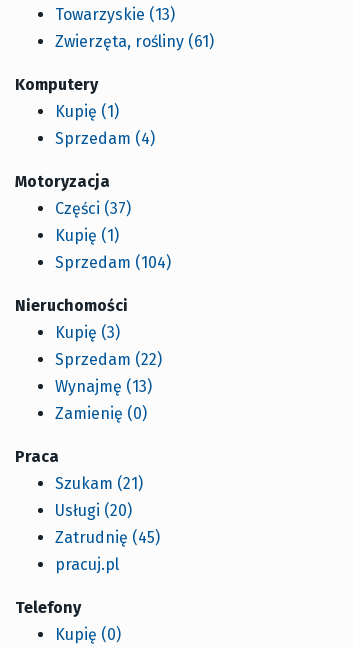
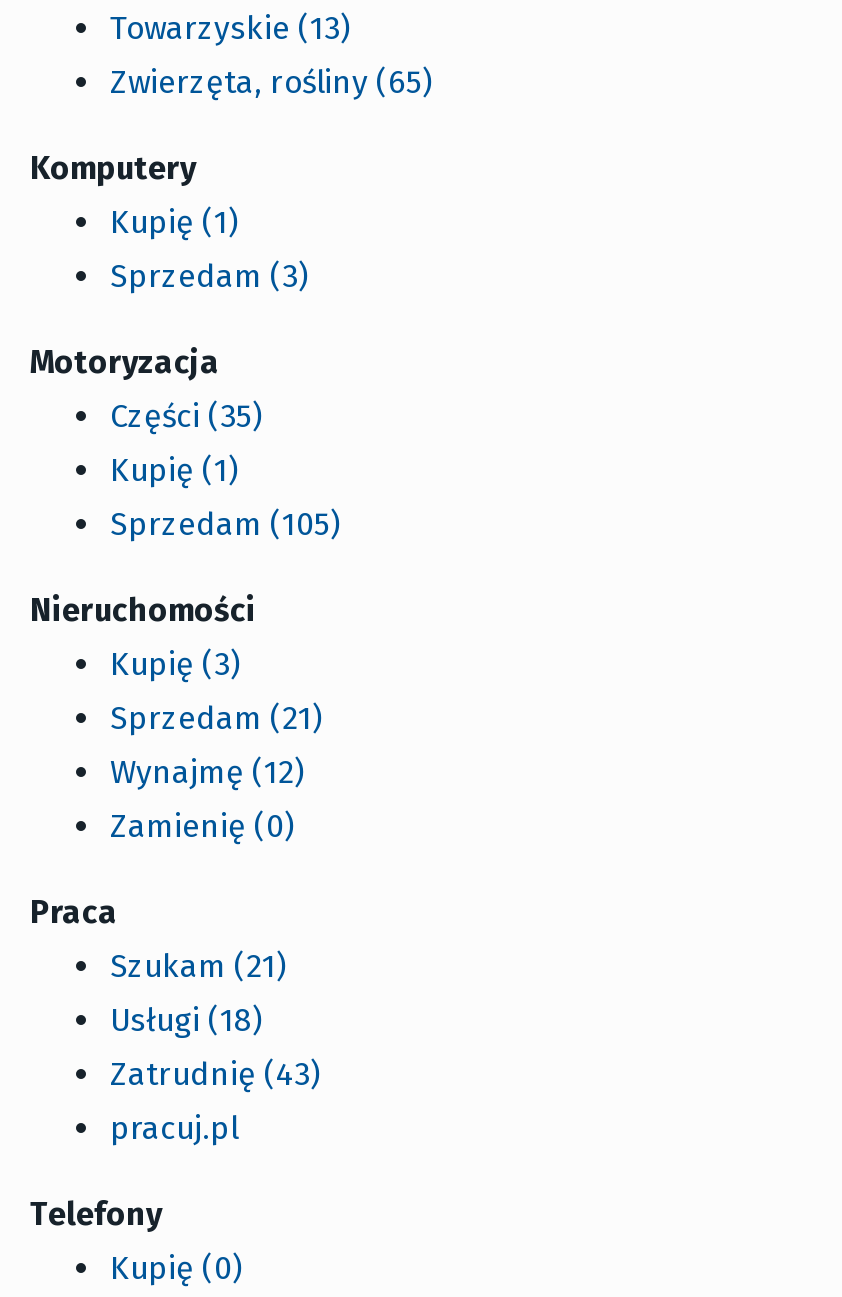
[55,32,214,51] Zwierzęta, rośliny (61) -> [110,63,432,101] Zwierzęta, rośliny (65)
[55,129,155,148] Sprzedam (4) -> [110,257,308,295] Sprzedam (3)
[55,199,131,218] Części (37) -> [110,397,262,435] Części (35)
[55,253,171,272] Sprzedam (104) -> [110,505,340,543] Sprzedam (105)
[55,350,162,369] Sprzedam (22) -> [110,699,322,737] Sprzedam (21)
[55,377,152,396] Wynajmę (13) -> [110,753,304,791] Wynajmę (12)
[55,501,132,520] Usługi (20) -> [110,1001,262,1039] Usługi (18)
[55,528,160,547] Zatrudnię (45) -> [110,1055,320,1093] Zatrudnię (43)

